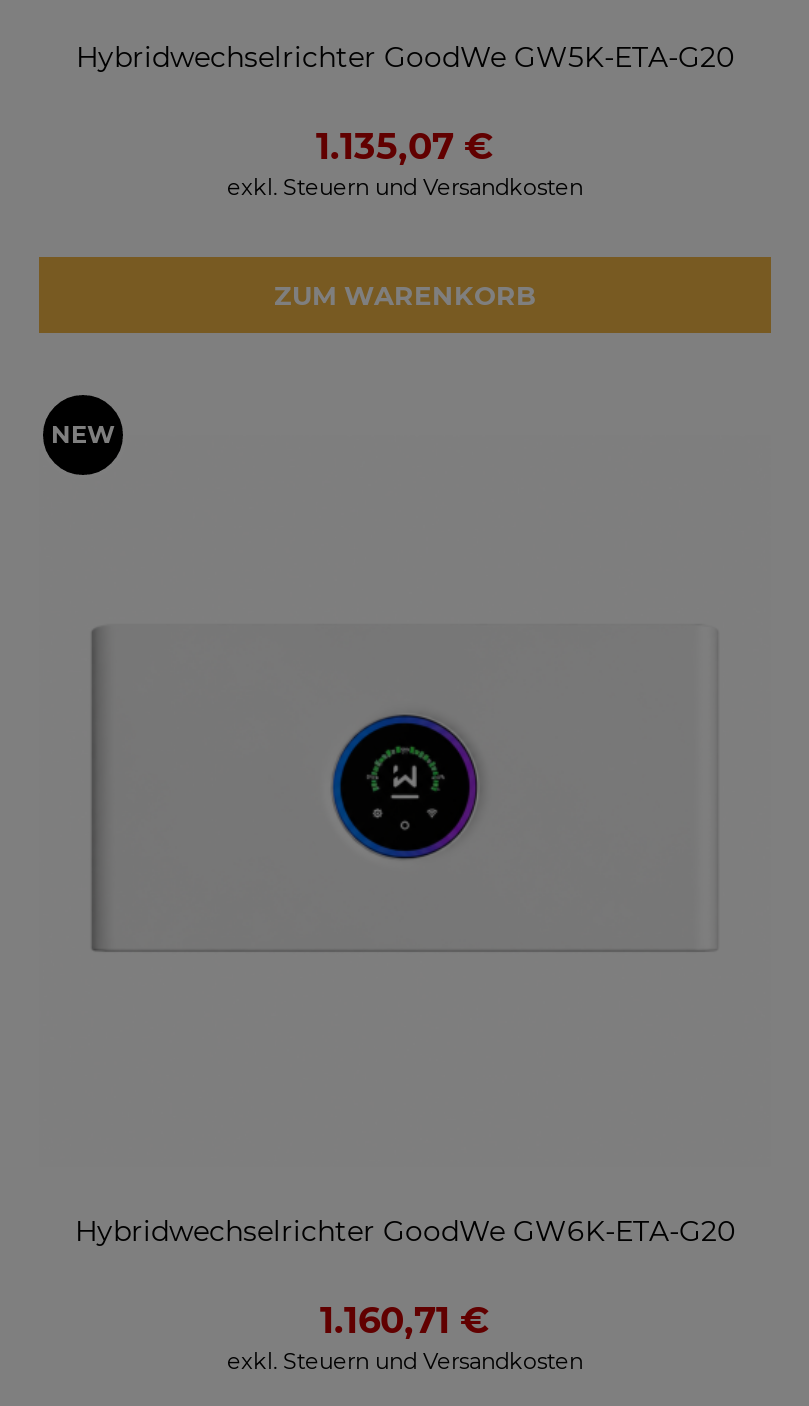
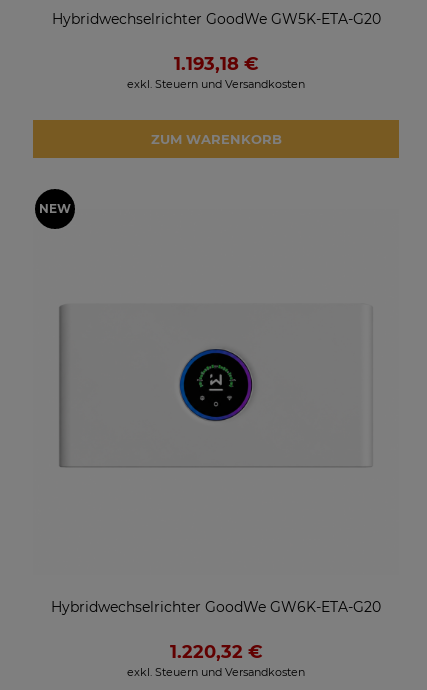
[316,125,494,169] 1.135,07 € -> [173,53,258,75] 1.193,18 €
[320,1299,490,1343] 1.160,71 € -> [169,641,262,663] 1.220,32 €

